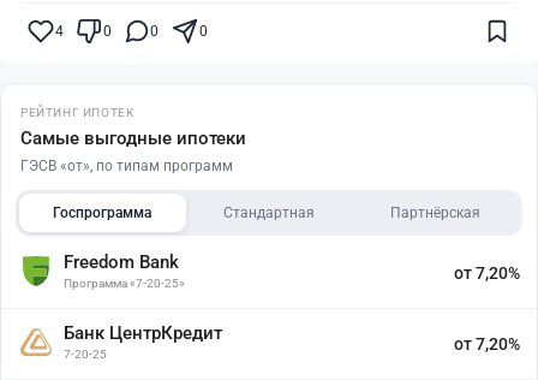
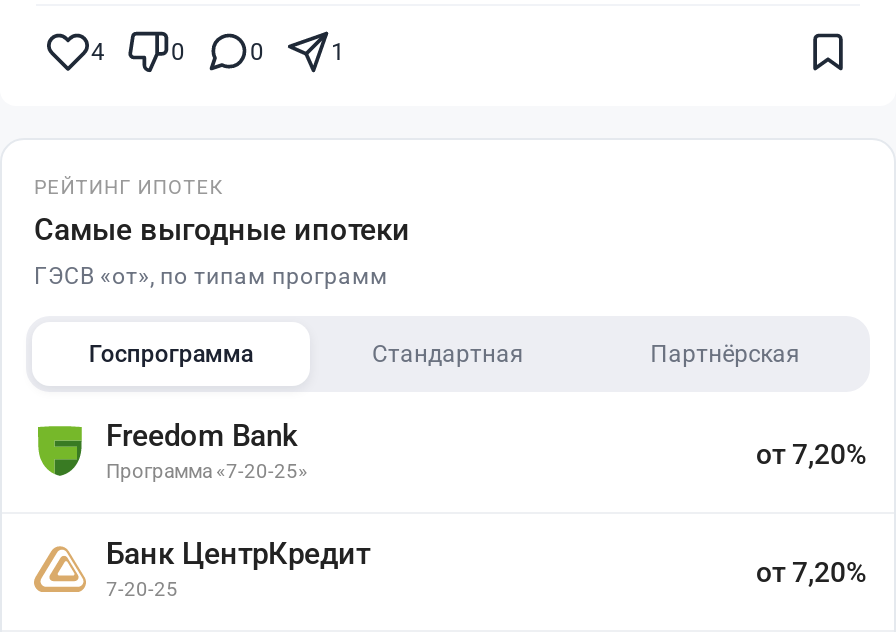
[199,23,207,40] 0 -> [331,38,345,66] 1

